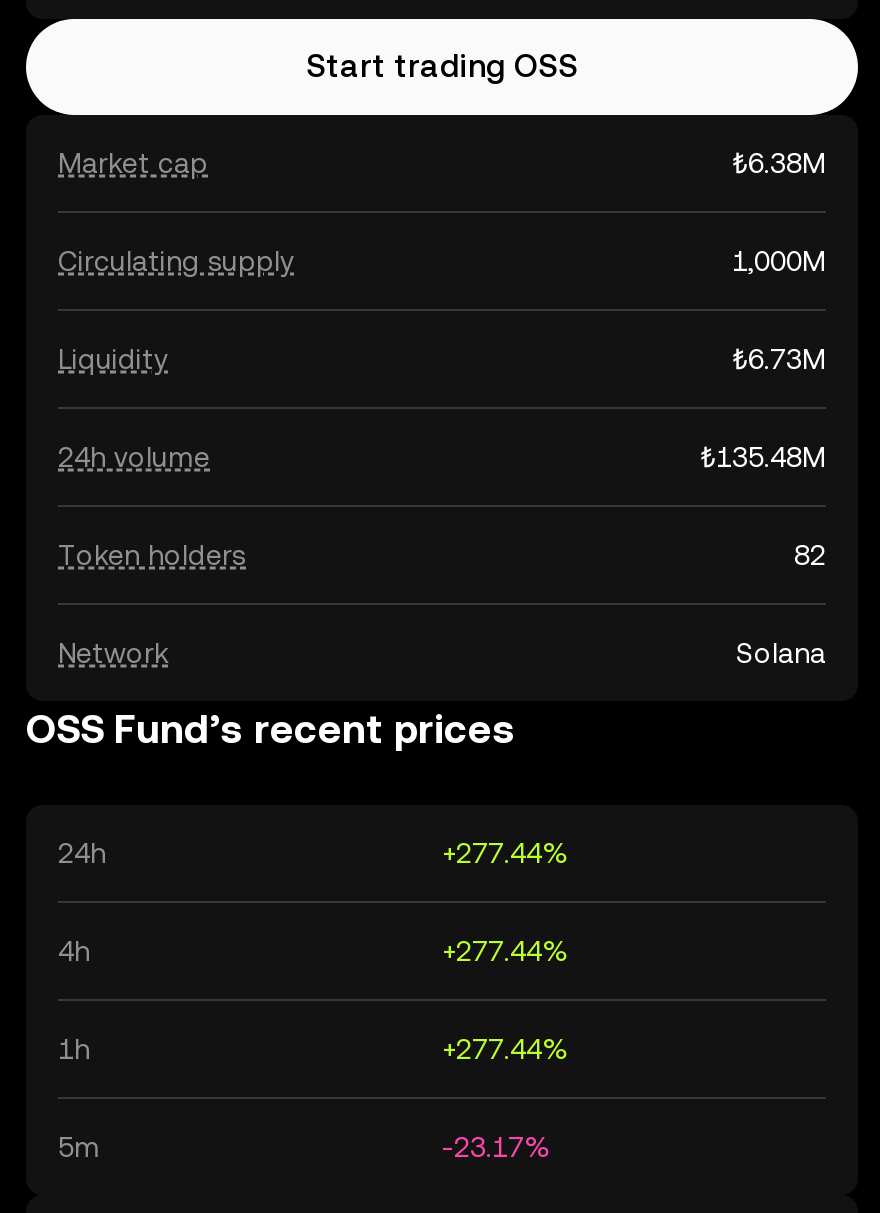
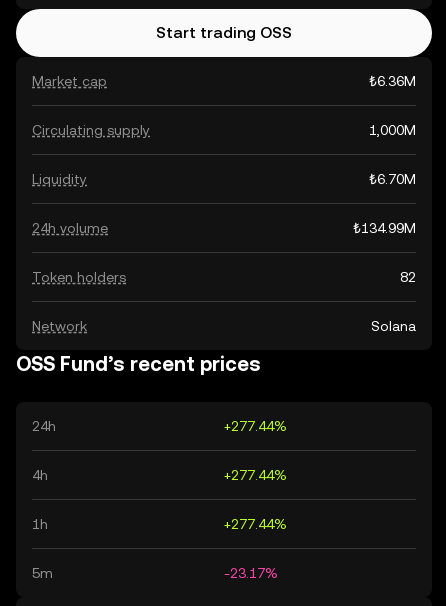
[732,147,826,179] ₺6.38M -> [369,73,416,89] ₺6.36M
[732,343,826,375] ₺6.73M -> [369,171,416,187] ₺6.70M
[700,441,826,473] ₺135.48M -> [353,220,416,236] ₺134.99M

